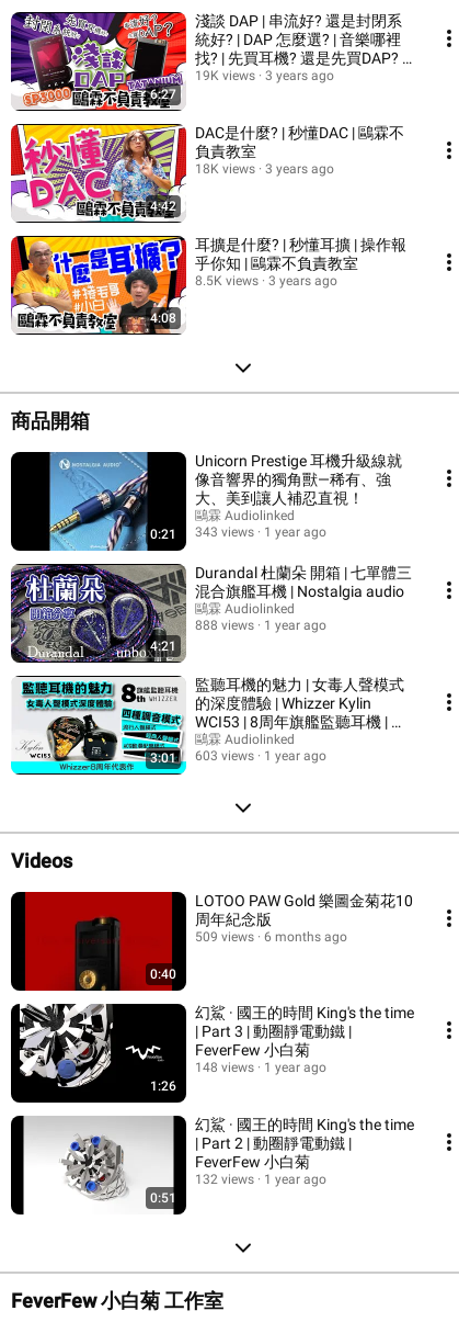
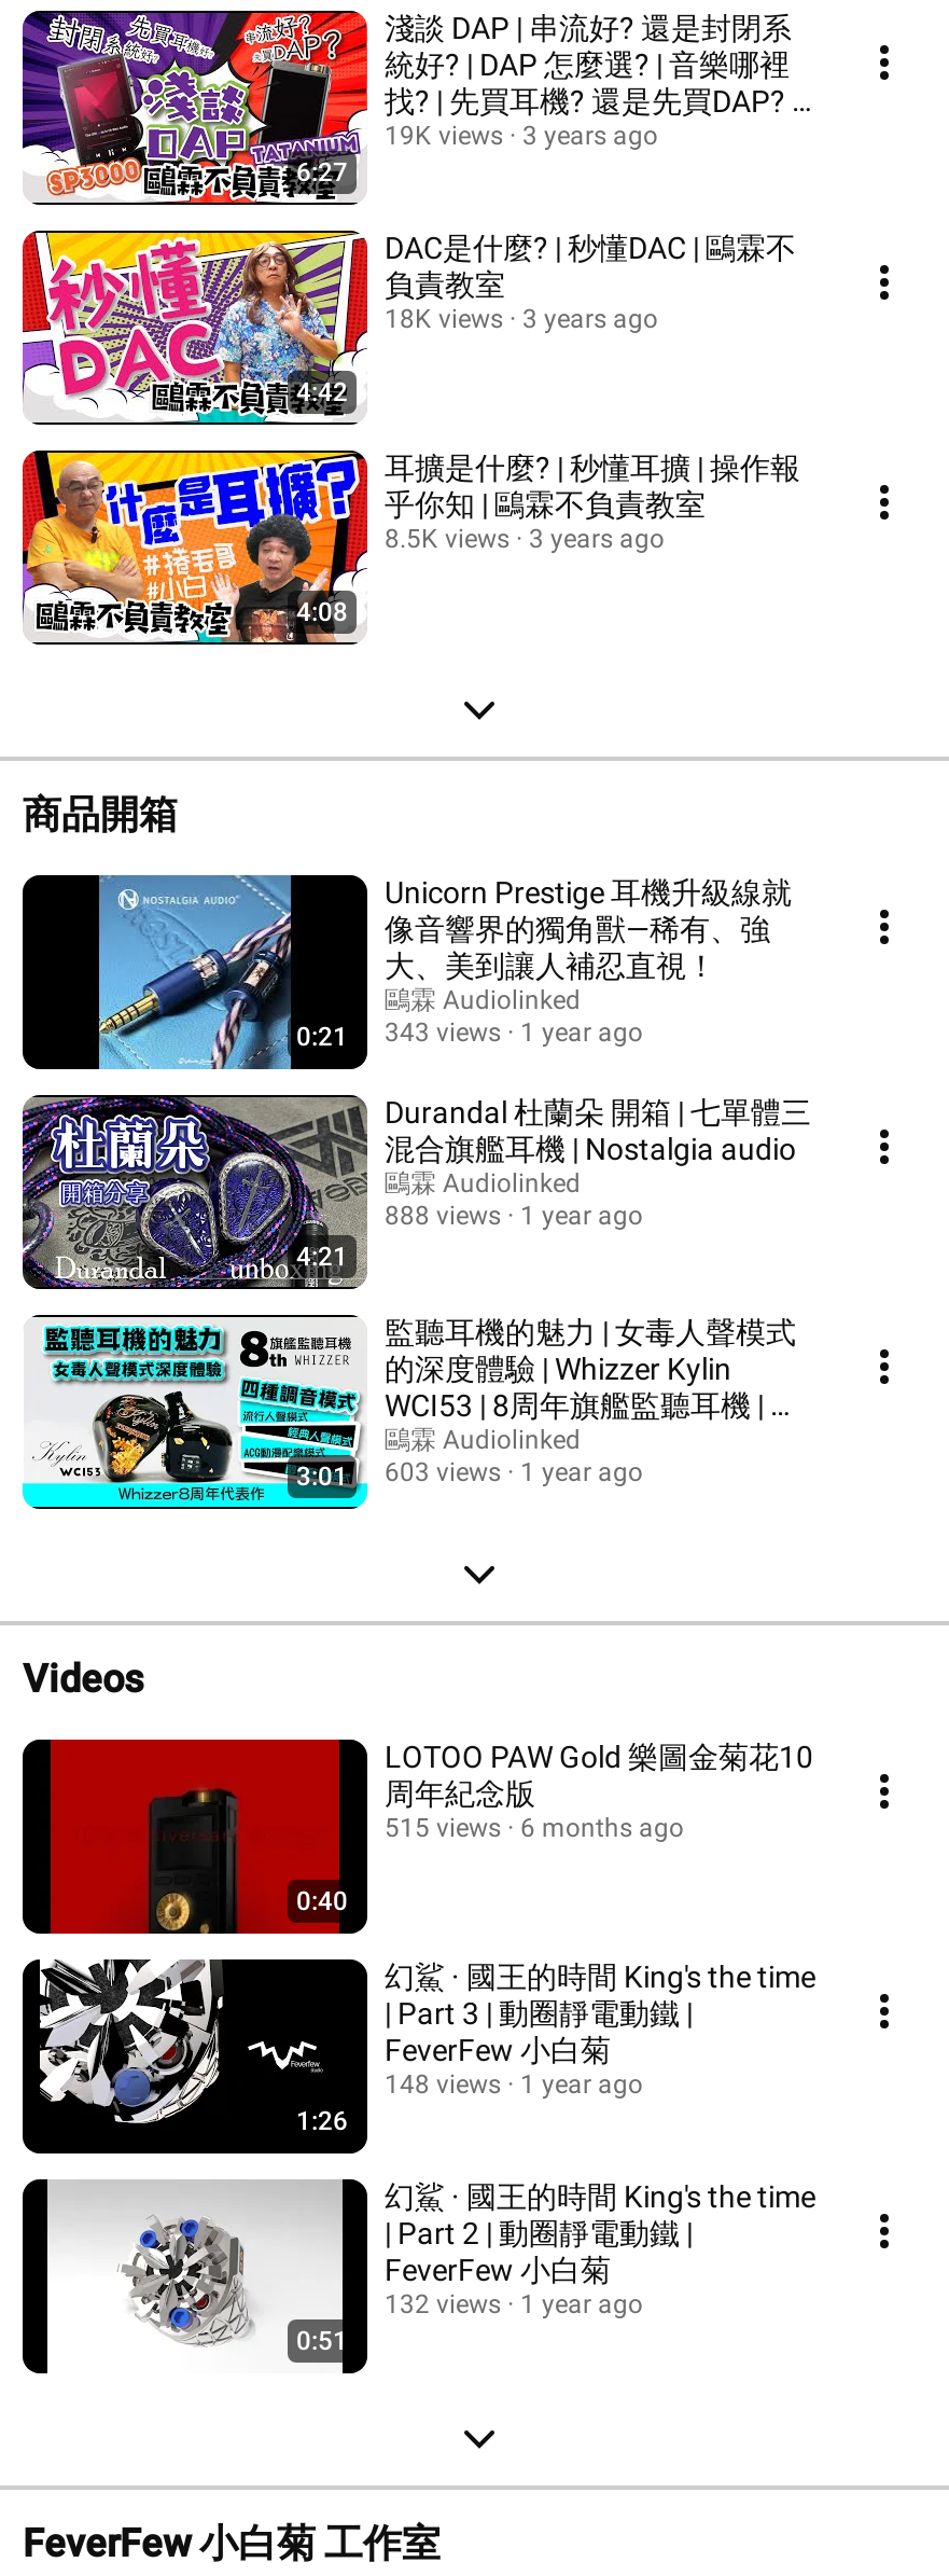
[195,929,347,944] 509 views 6 months ago -> [385,1812,684,1842] 515 views 6 months ago

